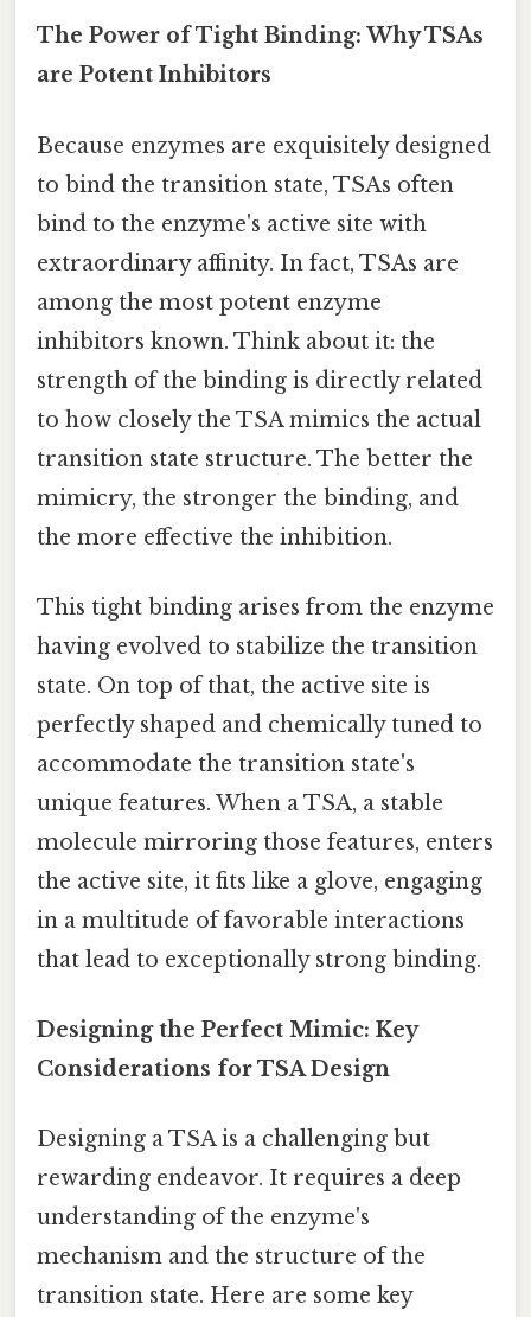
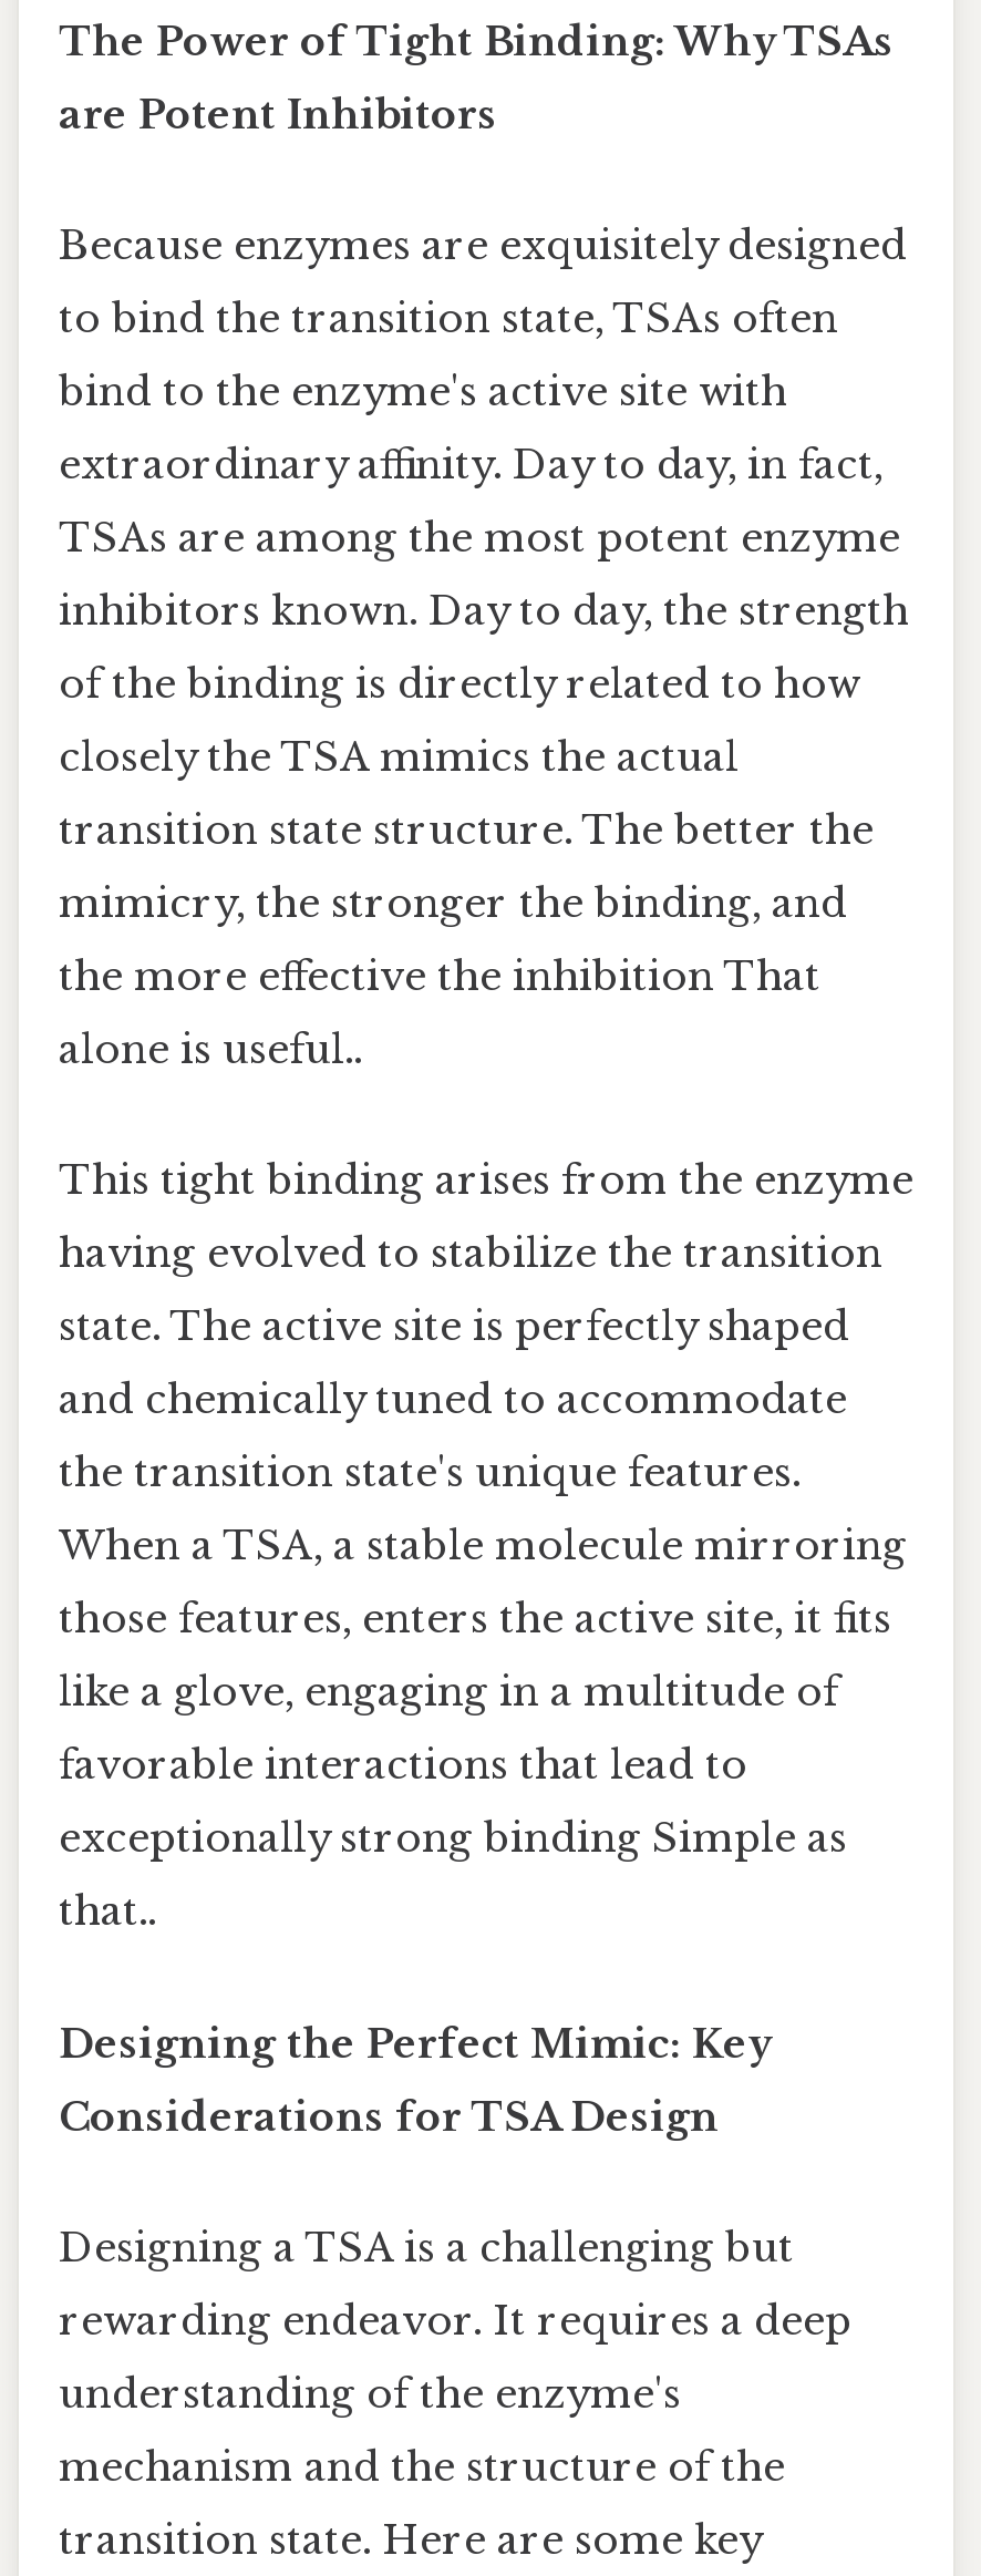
[37,250,459,276] extraordinary affinity. In fact, TSAs are -> [59,441,882,490] extraordinary affinity. Day to day, in fact,
[37,289,382,315] among the most potent enzyme -> [59,514,900,563] TSAs are among the most potent enzyme
[37,328,435,354] inhibitors known. Think about it: the -> [59,587,909,636] inhibitors known. Day to day, the strength
[37,367,482,393] strength of the binding is directly related -> [59,660,860,709] of the binding is directly related to how
[37,406,481,433] to how closely the TSA mimics the actual -> [59,733,739,782] closely the TSA mimics the actual
[37,524,392,550] the more effective the inhibition. -> [59,953,820,1074] the more effective the inhibition That | alone is useful..
[37,673,493,973] state. On top of that, the active site is | perfectly shaped and chemically tuned to | accommodate the transition state's | unique features. When a TSA, a stable | molecule mirroring those features, enters | the active site, it fits like a glove, engaging | in a multitude of favorable interactions | that lead to exceptionally strong binding. -> [59,1303,907,1937] state. The active site is perfectly shaped | and chemically tuned to accommodate | the transition state's unique features. | When a TSA, a stable molecule mirroring | those features, enters the active site, it fits | like a glove, engaging in a multitude of | favorable interactions that lead to | exceptionally strong binding Simple as | that..

